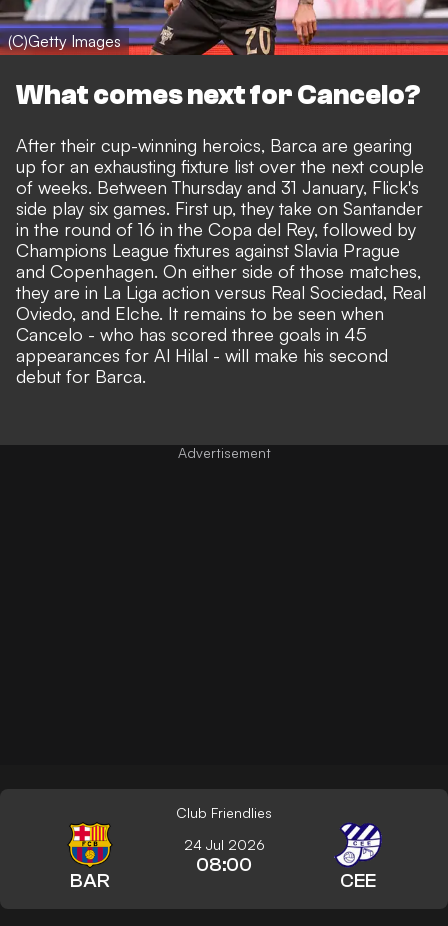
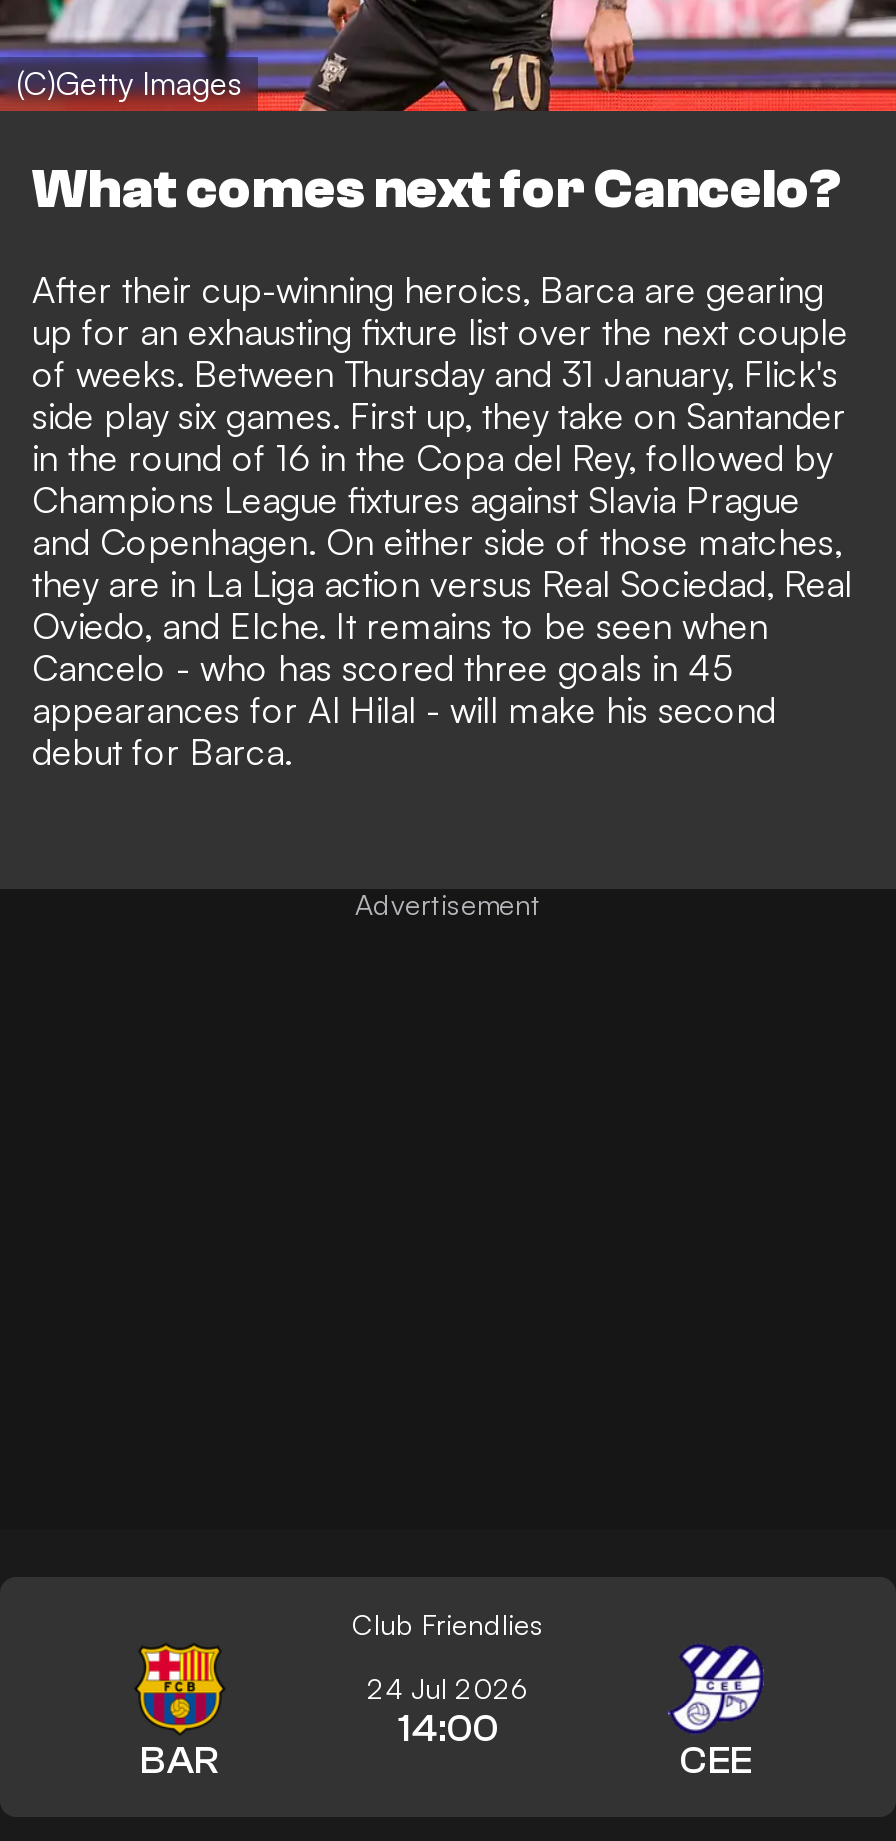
[196,853,252,876] 08:00 -> [398,1706,498,1752] 14:00

